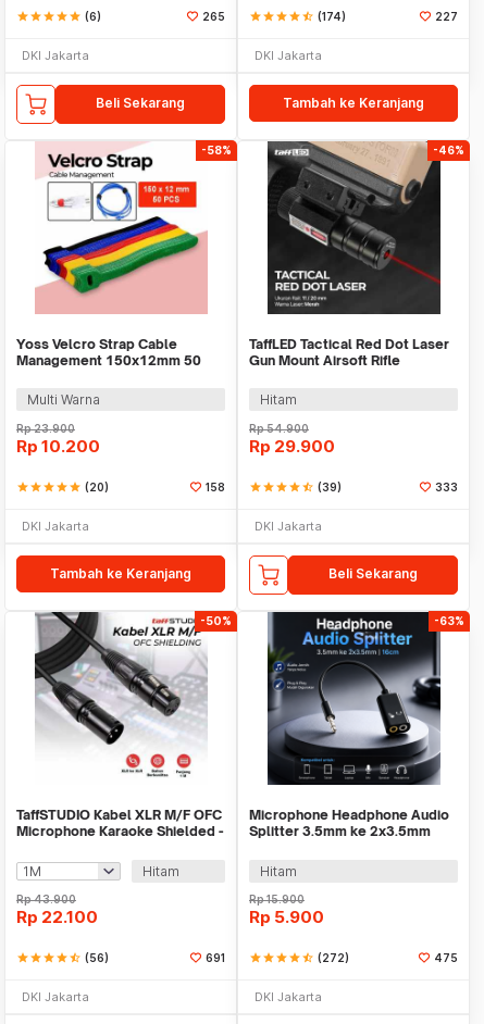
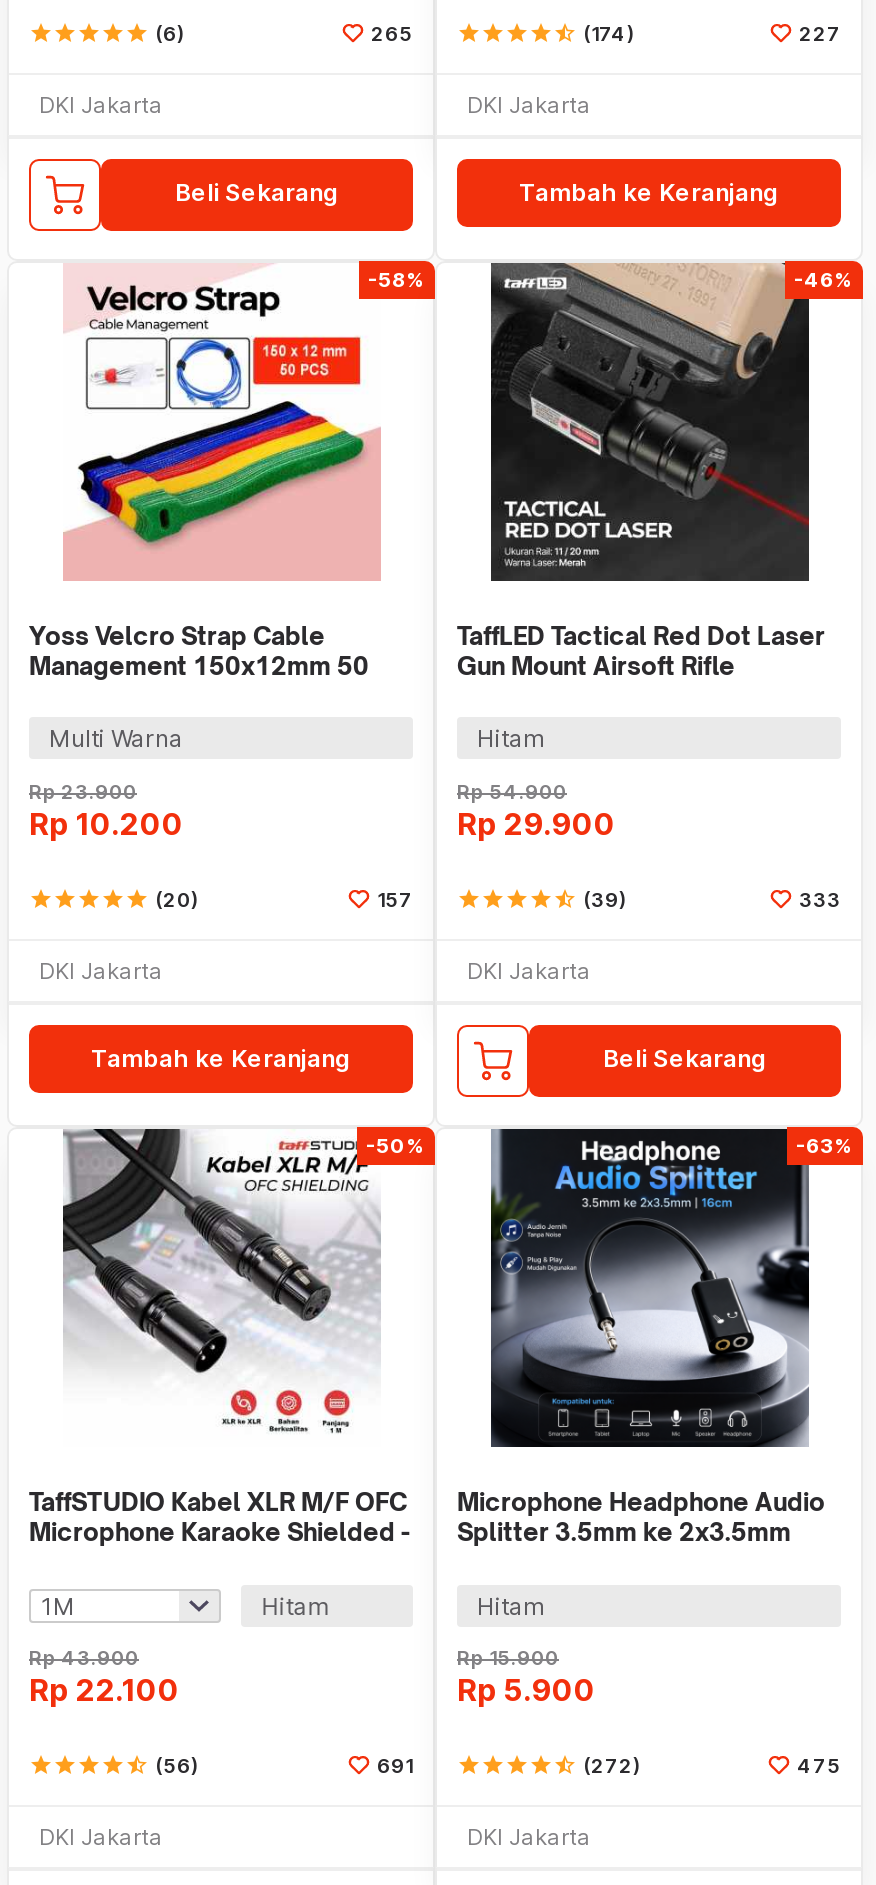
[206,480,225,493] 158 -> [377,887,413,911] 157

